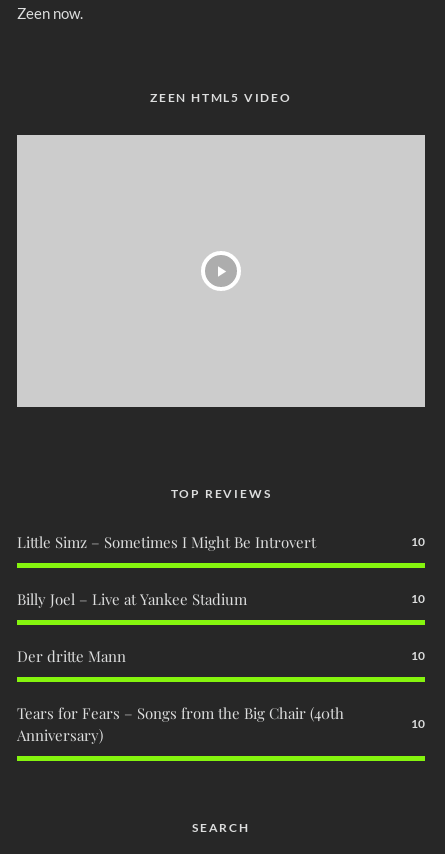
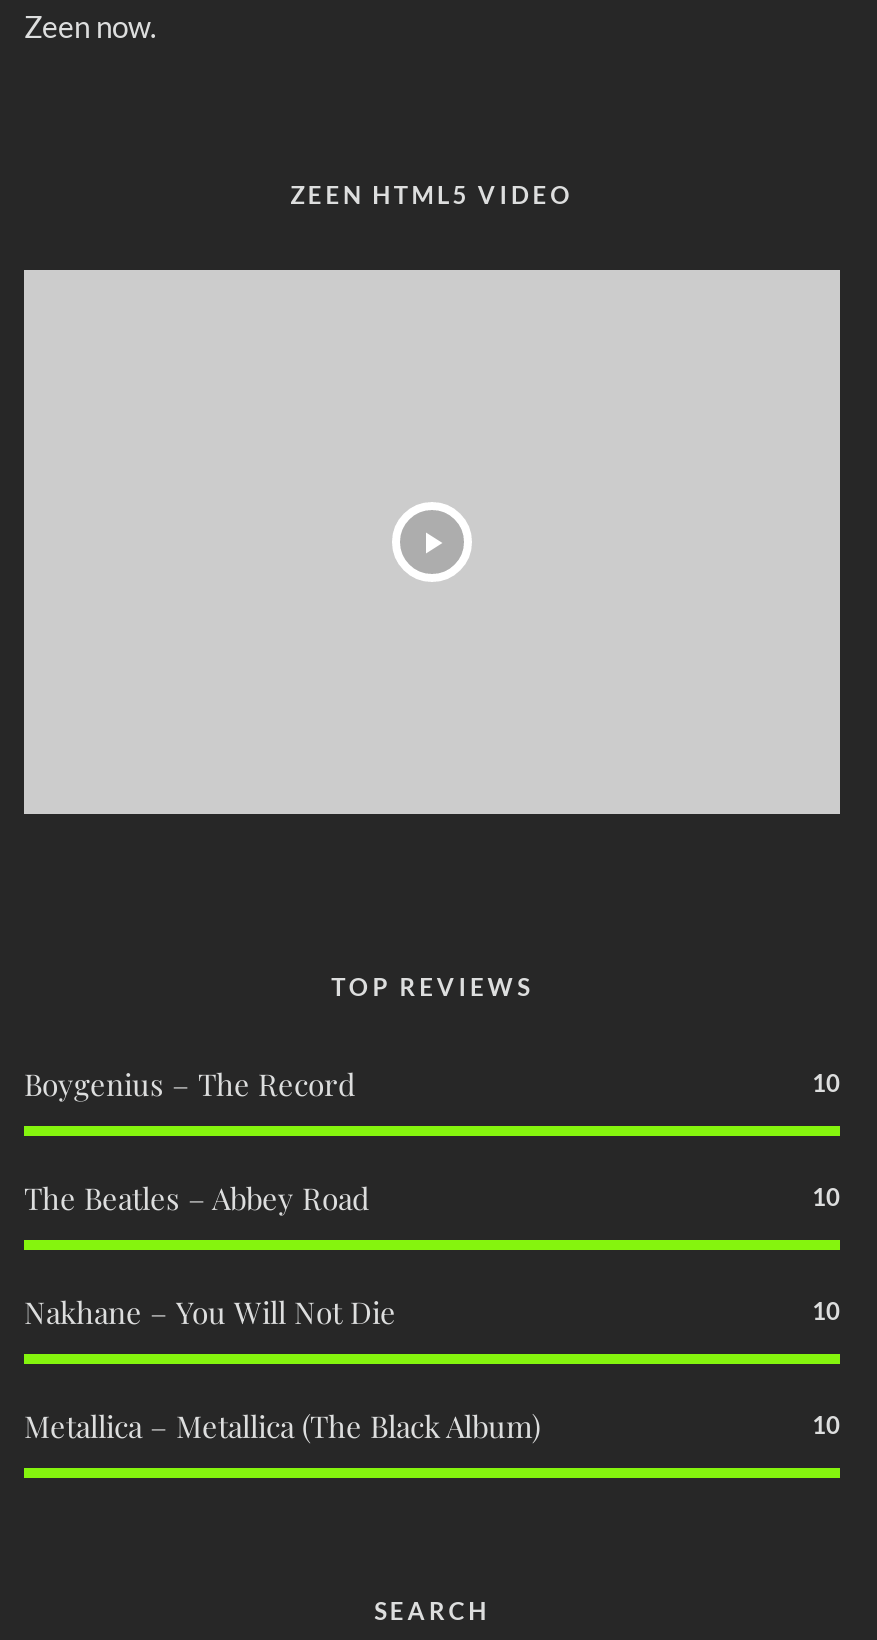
[17,531,316,551] Little Simz – Sometimes I Might Be Introvert -> [24,1063,356,1103] Boygenius – The Record
[17,588,247,608] Billy Joel – Live at Yankee Stadium -> [24,1177,370,1217] The Beatles – Abbey Road
[17,645,126,665] Der dritte Mann -> [24,1291,396,1331] Nakhane – You Will Not Die
[17,702,344,744] Tears for Fears – Songs from the Big Chair (40th | Anniversary) -> [24,1405,540,1445] Metallica – Metallica (The Black Album)

